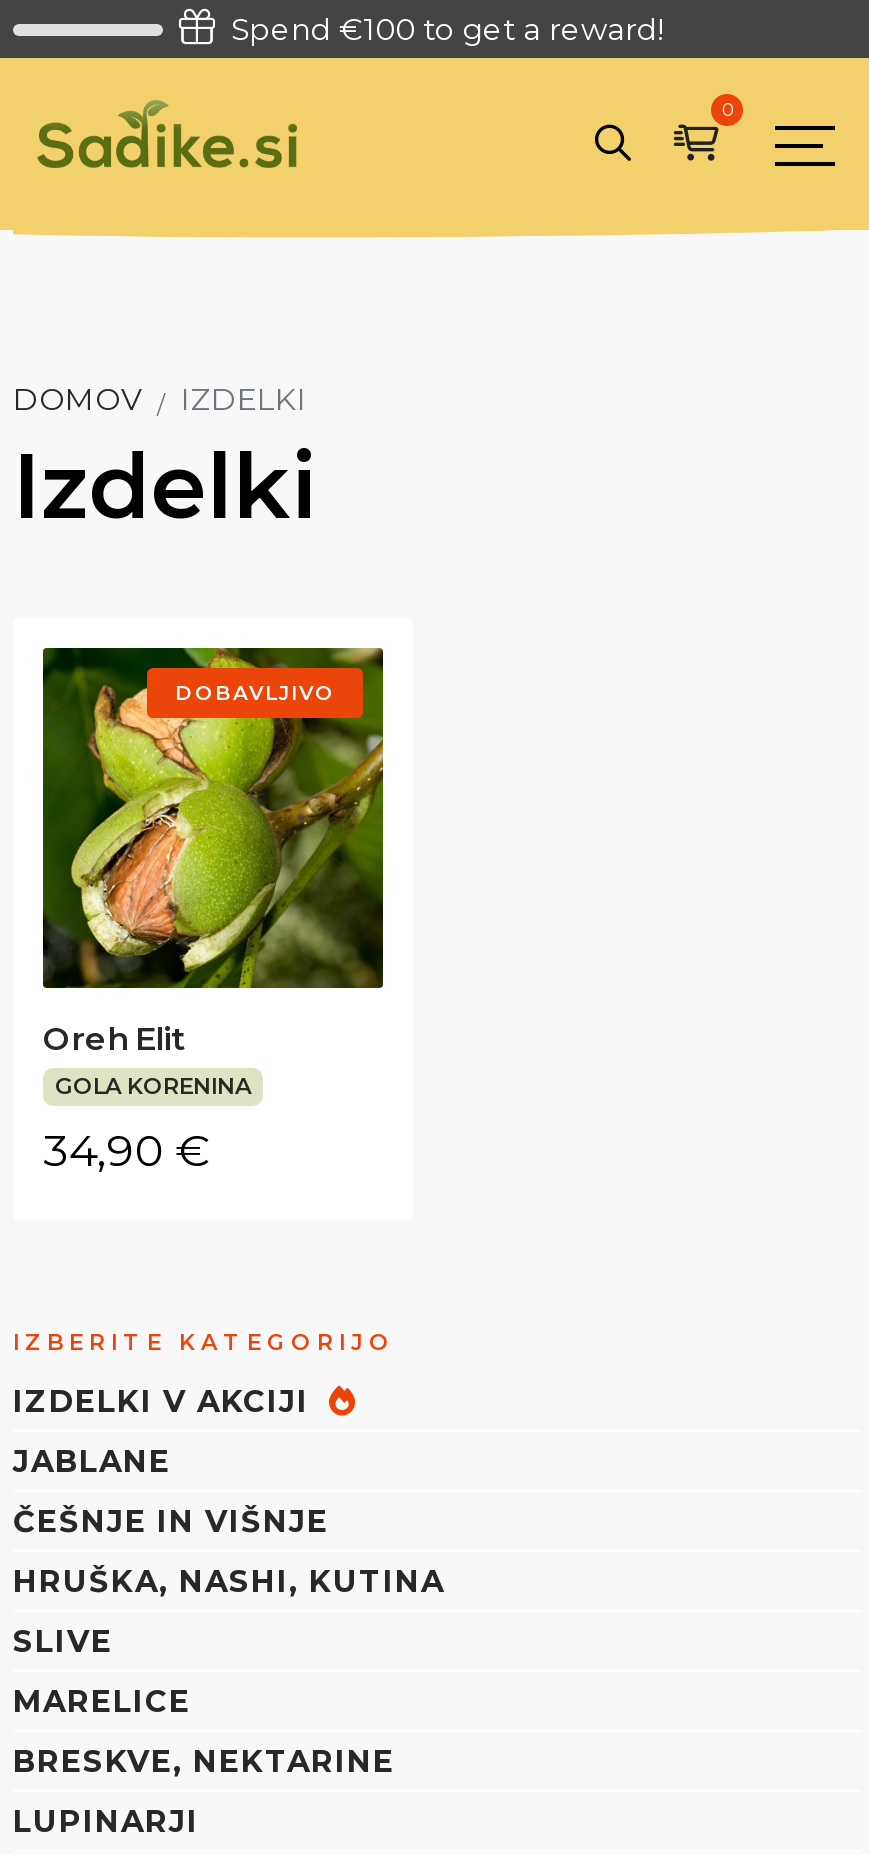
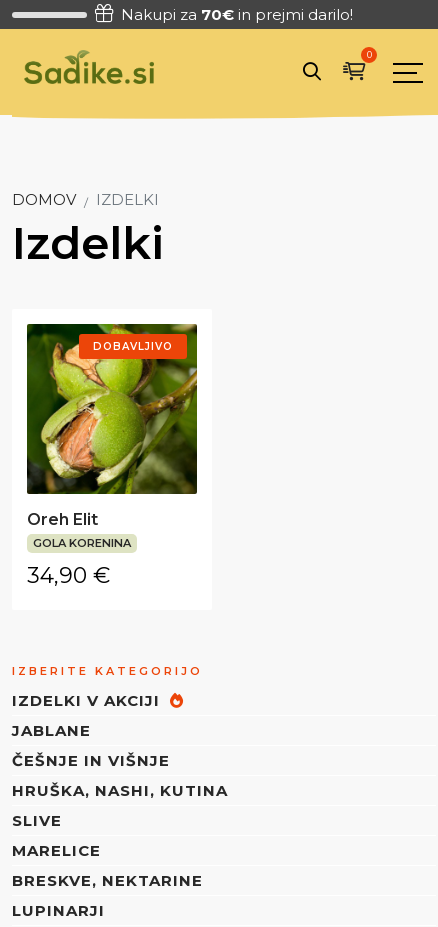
[231,9,663,47] Spend €100 to get a reward! -> [121,4,353,23] Nakupi za 70€in prejmi darilo!

